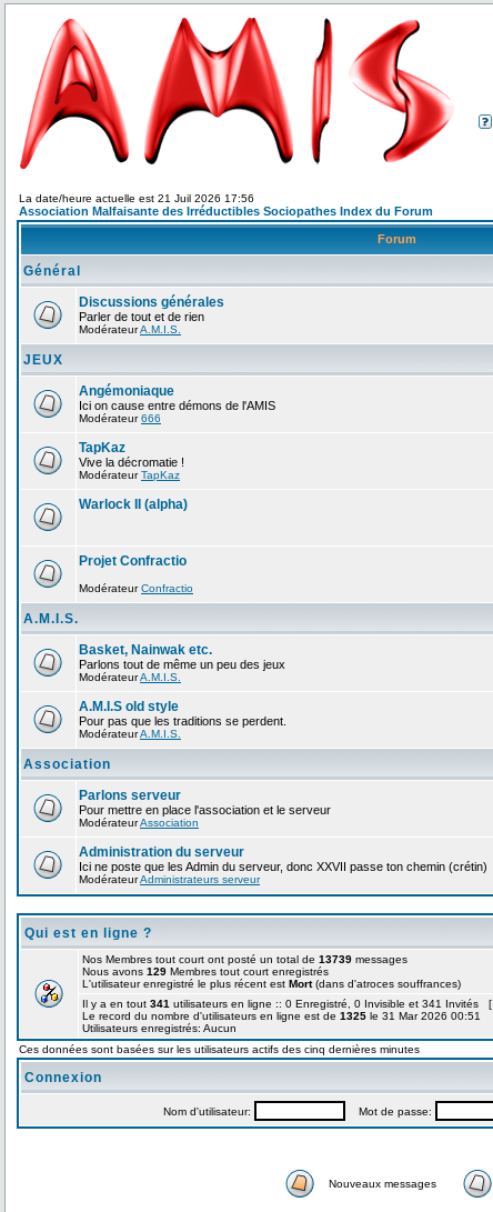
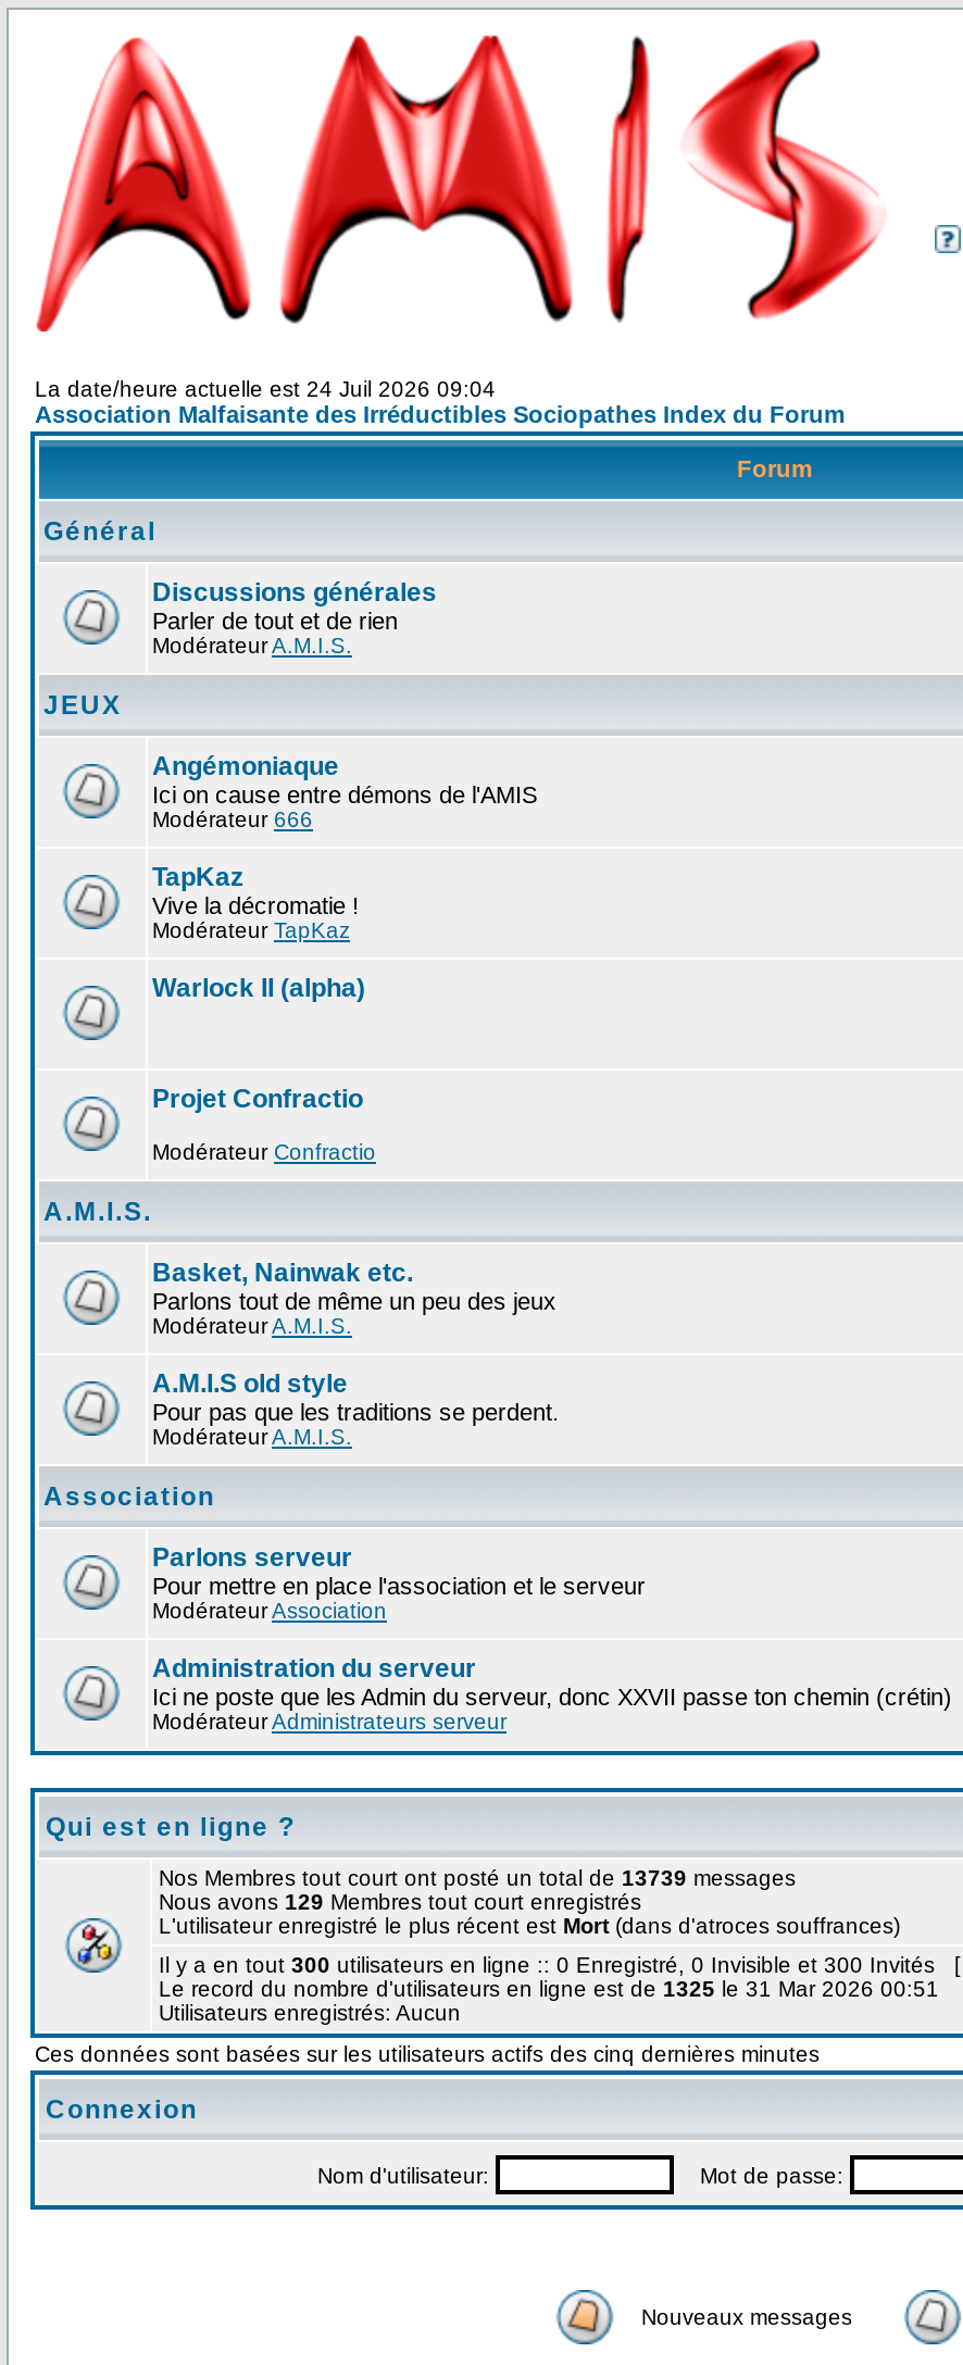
[19,192,254,204] La date/heure actuelle est 21 Juil 2026 17:56 -> [35,377,496,401] La date/heure actuelle est 24 Juil 2026 09:04
[82,998,493,1010] Il y a en tout 341 utilisateurs en ligne :: 0 Enregistré, 0 Invisible et 341 Invités [ -> [159,1953,963,1977] Il y a en tout 300 utilisateurs en ligne :: 0 Enregistré, 0 Invisible et 300 Invités [

